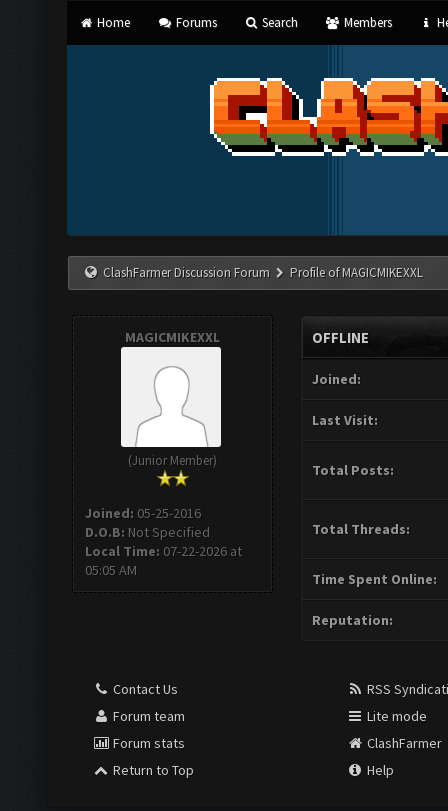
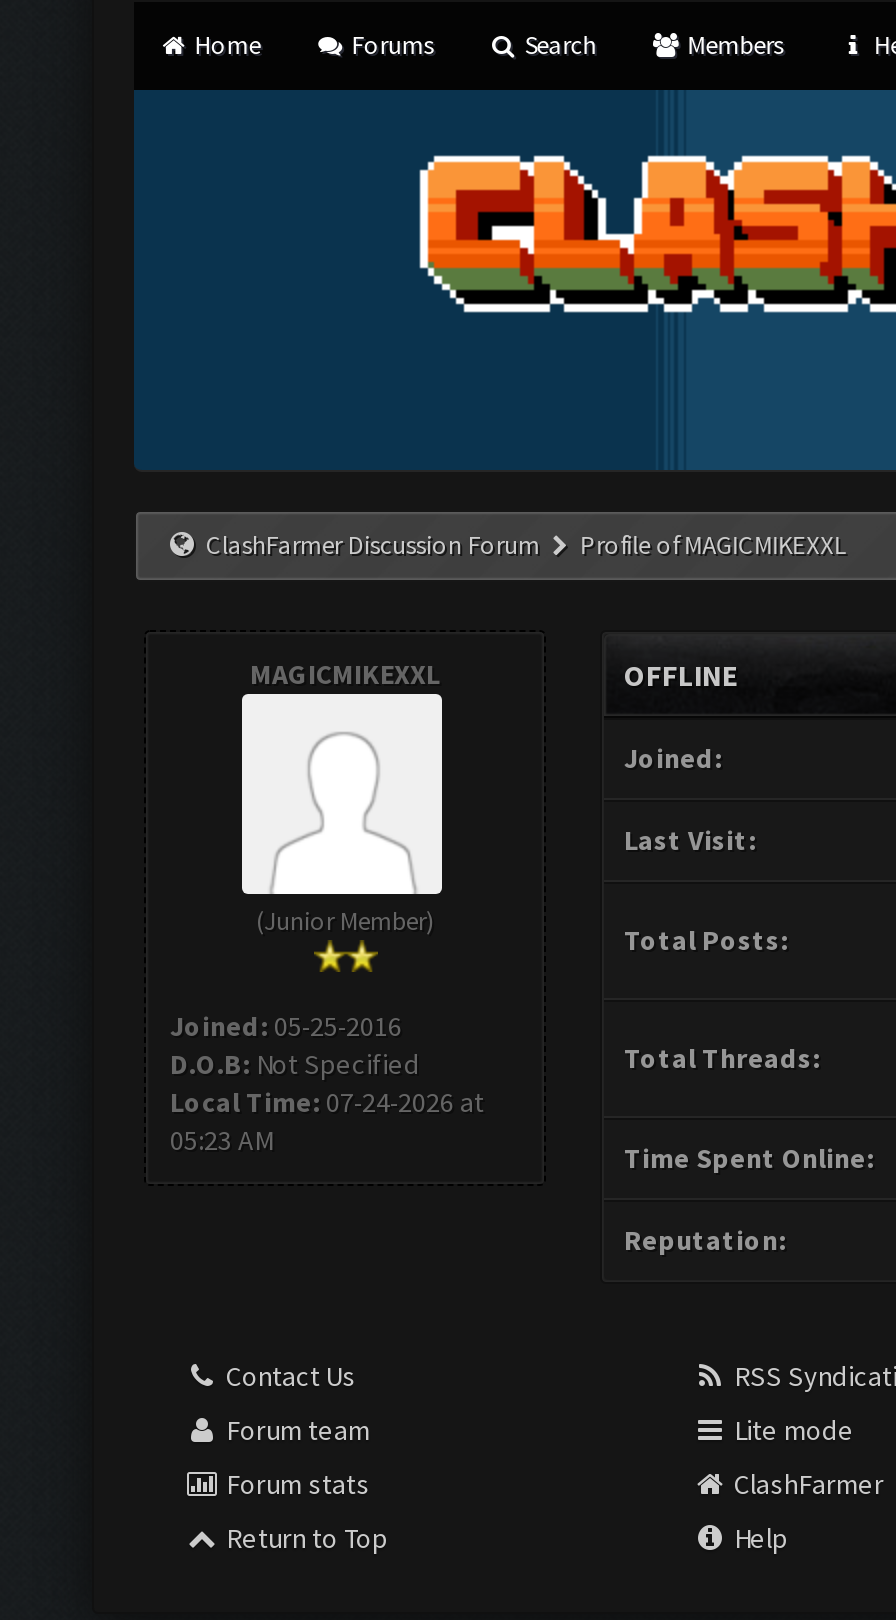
[85,542,242,560] Local Time: 07-22-2026 at -> [170,1084,484,1120] Local Time: 07-24-2026 at
[85,561,137,579] 05:05 AM -> [170,1122,274,1158] 05:23 AM

